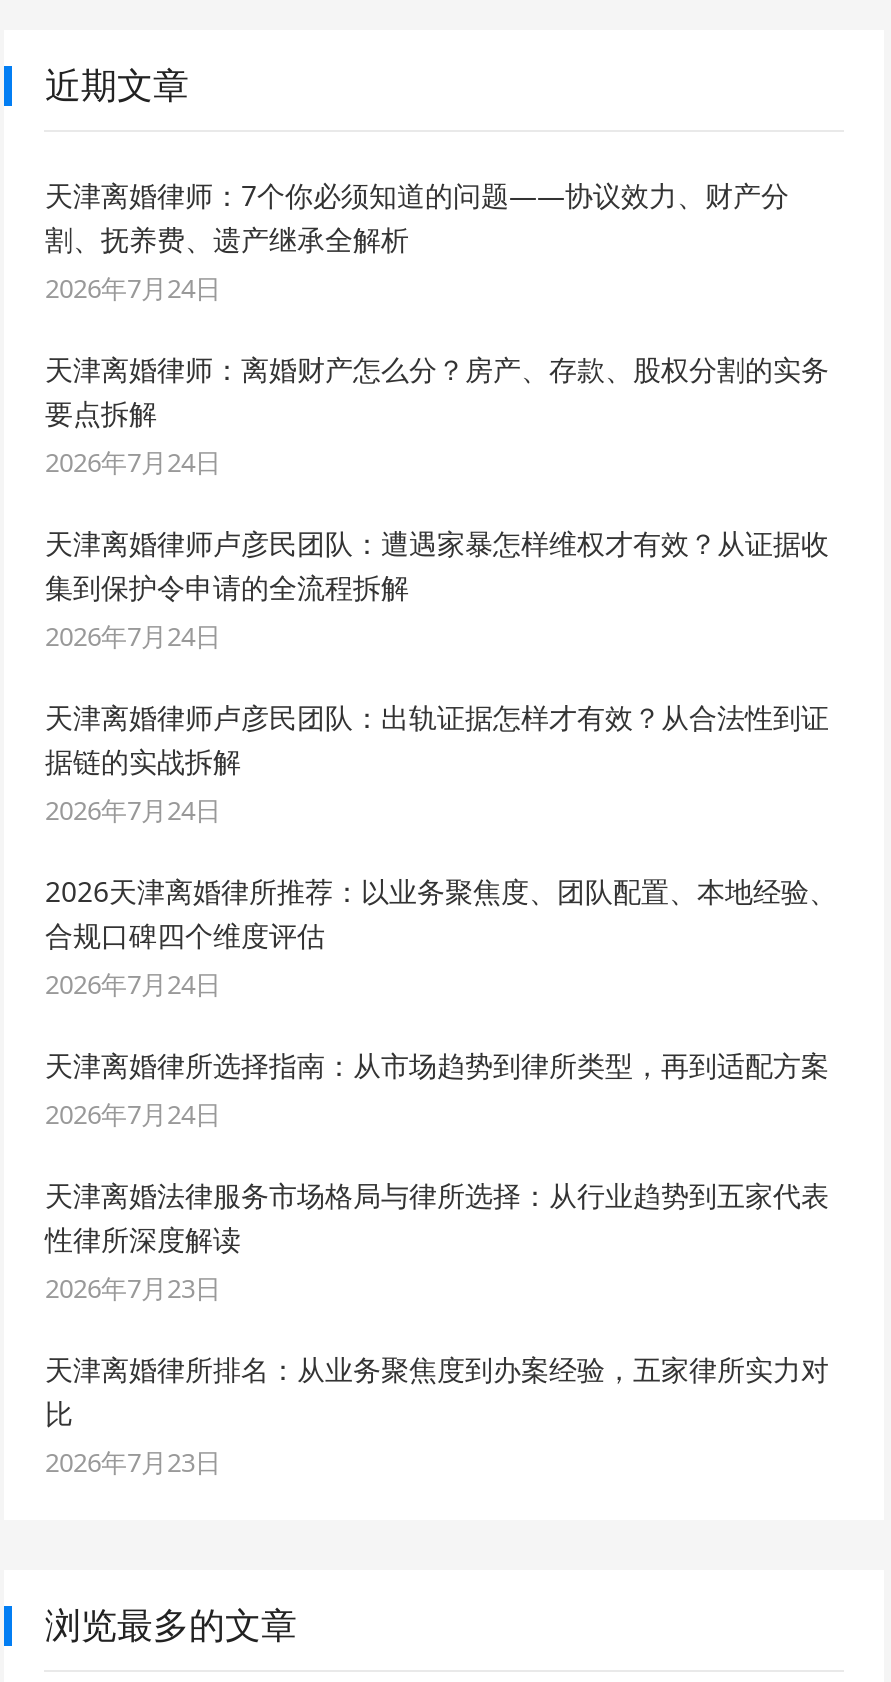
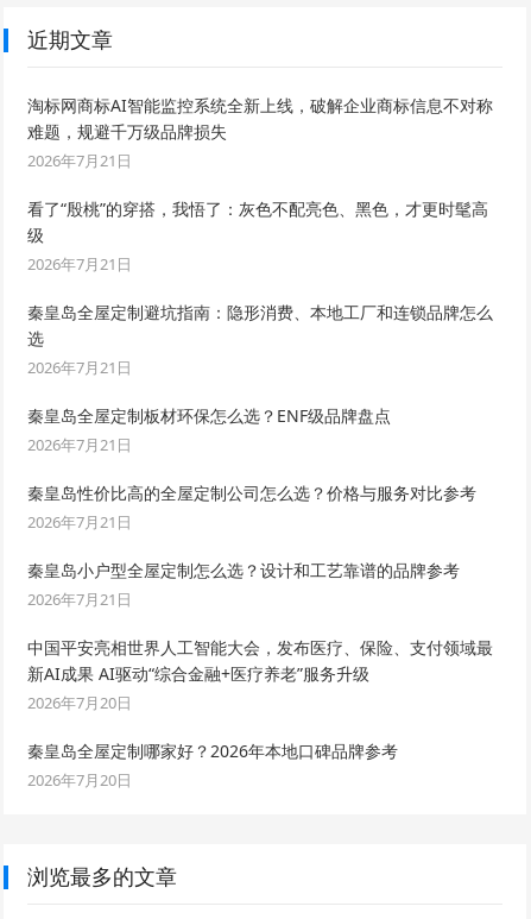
[45,176,789,306] 天津离婚律师：7个你必须知道的问题——协议效力、财产分 | 割、抚养费、遗产继承全解析 | 2026年7月24日 -> [28,94,494,171] 淘标网商标AI智能监控系统全新上线，破解企业商标信息不对称 | 难题，规避千万级品牌损失 | 2026年7月21日
[45,350,829,480] 天津离婚律师：离婚财产怎么分？房产、存款、股权分割的实务 | 要点拆解 | 2026年7月24日 -> [28,197,489,275] 看了“殷桃”的穿搭，我悟了：灰色不配亮色、黑色，才更时髦高 | 级 | 2026年7月21日
[45,524,829,654] 天津离婚律师卢彦民团队：遭遇家暴怎样维权才有效？从证据收 | 集到保护令申请的全流程拆解 | 2026年7月24日 -> [28,301,494,378] 秦皇岛全屋定制避坑指南：隐形消费、本地工厂和连锁品牌怎么 | 选 | 2026年7月21日
[45,698,829,828] 天津离婚律师卢彦民团队：出轨证据怎样才有效？从合法性到证 | 据链的实战拆解 | 2026年7月24日 -> [28,404,391,455] 秦皇岛全屋定制板材环保怎么选？ENF级品牌盘点 | 2026年7月21日
[45,872,837,1002] 2026天津离婚律所推荐：以业务聚焦度、团队配置、本地经验、 | 合规口碑四个维度评估 | 2026年7月24日 -> [28,481,477,533] 秦皇岛性价比高的全屋定制公司怎么选？价格与服务对比参考 | 2026年7月21日
[45,1046,829,1132] 天津离婚律所选择指南：从市场趋势到律所类型，再到适配方案 | 2026年7月24日 -> [28,559,460,610] 秦皇岛小户型全屋定制怎么选？设计和工艺靠谱的品牌参考 | 2026年7月21日
[45,1176,829,1306] 天津离婚法律服务市场格局与律所选择：从行业趋势到五家代表 | 性律所深度解读 | 2026年7月23日 -> [28,636,494,713] 中国平安亮相世界人工智能大会，发布医疗、保险、支付领域最 | 新AI成果 AI驱动“综合金融+医疗养老”服务升级 | 2026年7月20日
[45,1350,829,1480] 天津离婚律所排名：从业务聚焦度到办案经验，五家律所实力对 | 比 | 2026年7月23日 -> [28,739,399,791] 秦皇岛全屋定制哪家好？2026年本地口碑品牌参考 | 2026年7月20日

